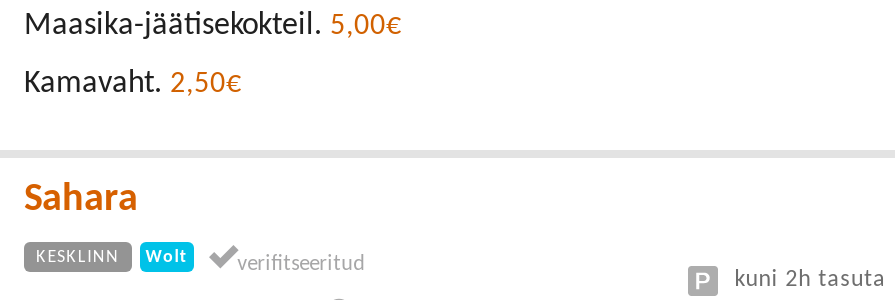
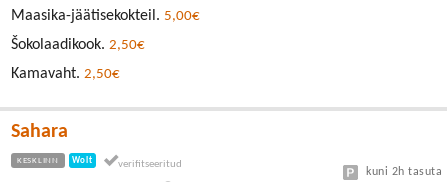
none -> [11,37,145,53] Šokolaadikook. 2,50€

